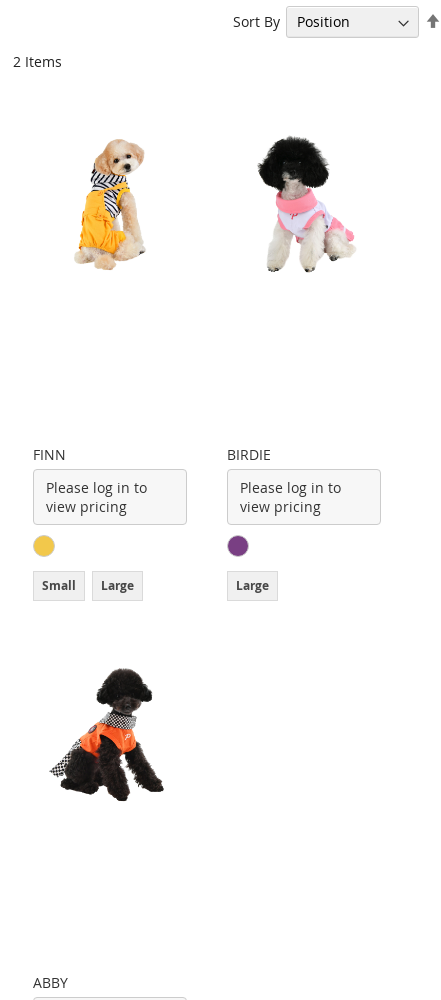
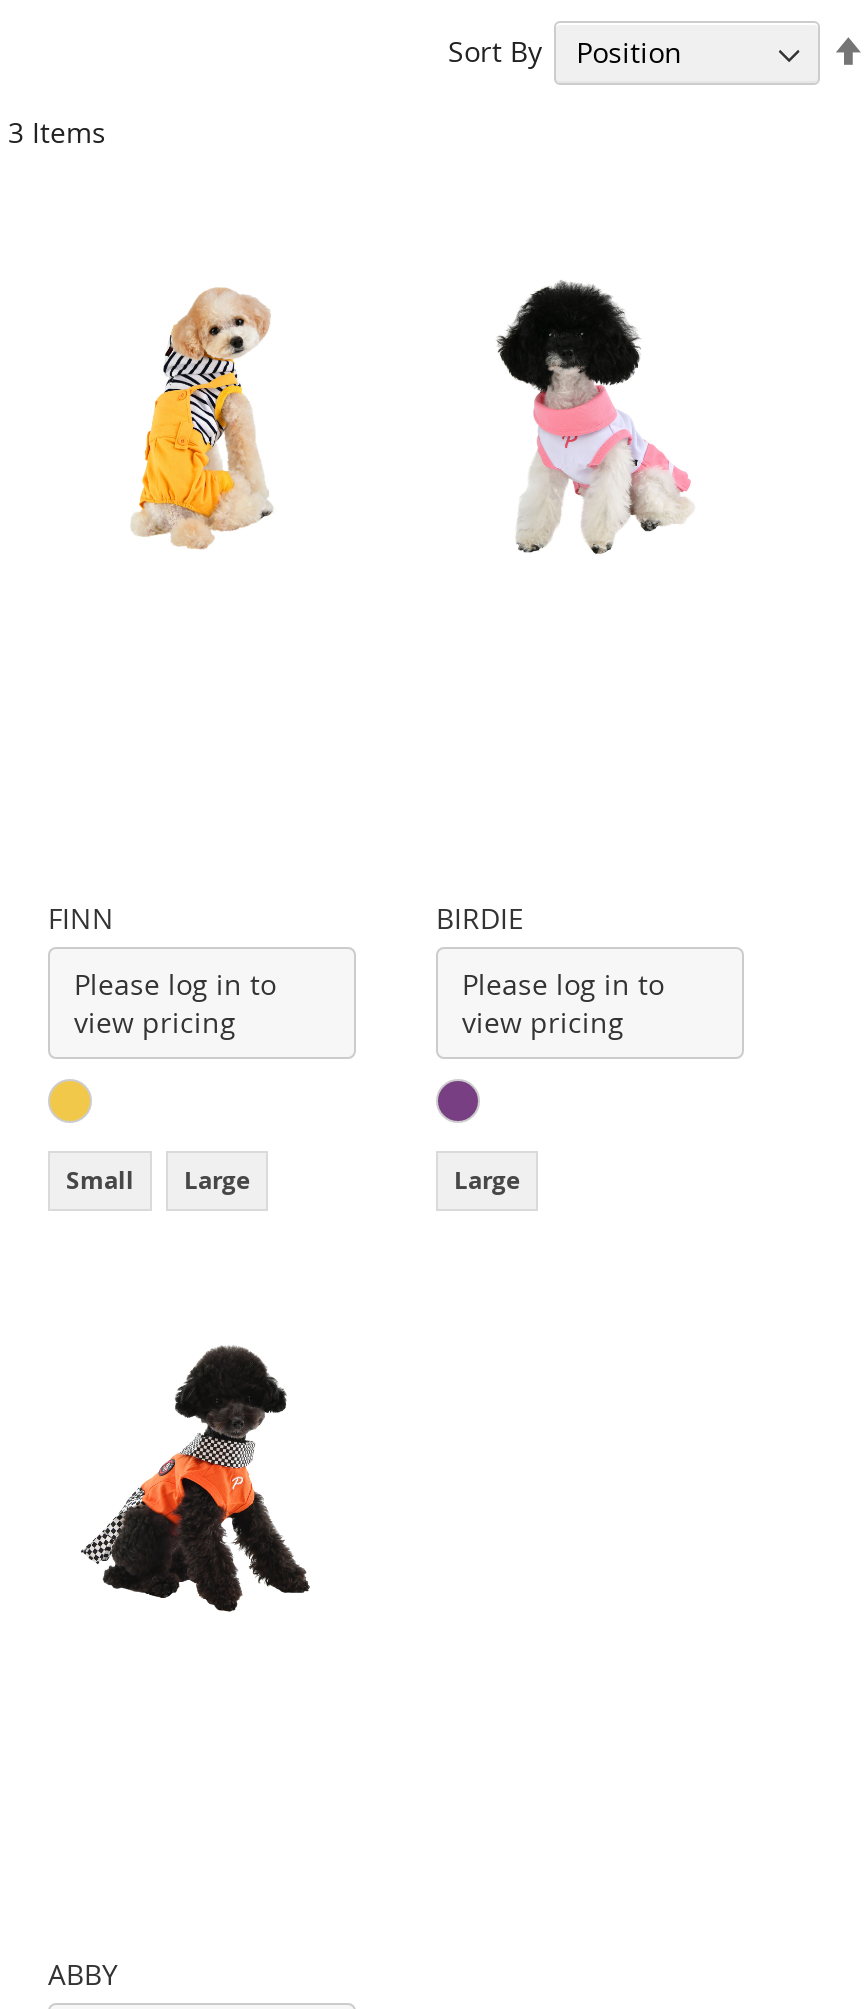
[13,52,62,71] 2 Items -> [8,113,106,151] 3 Items

